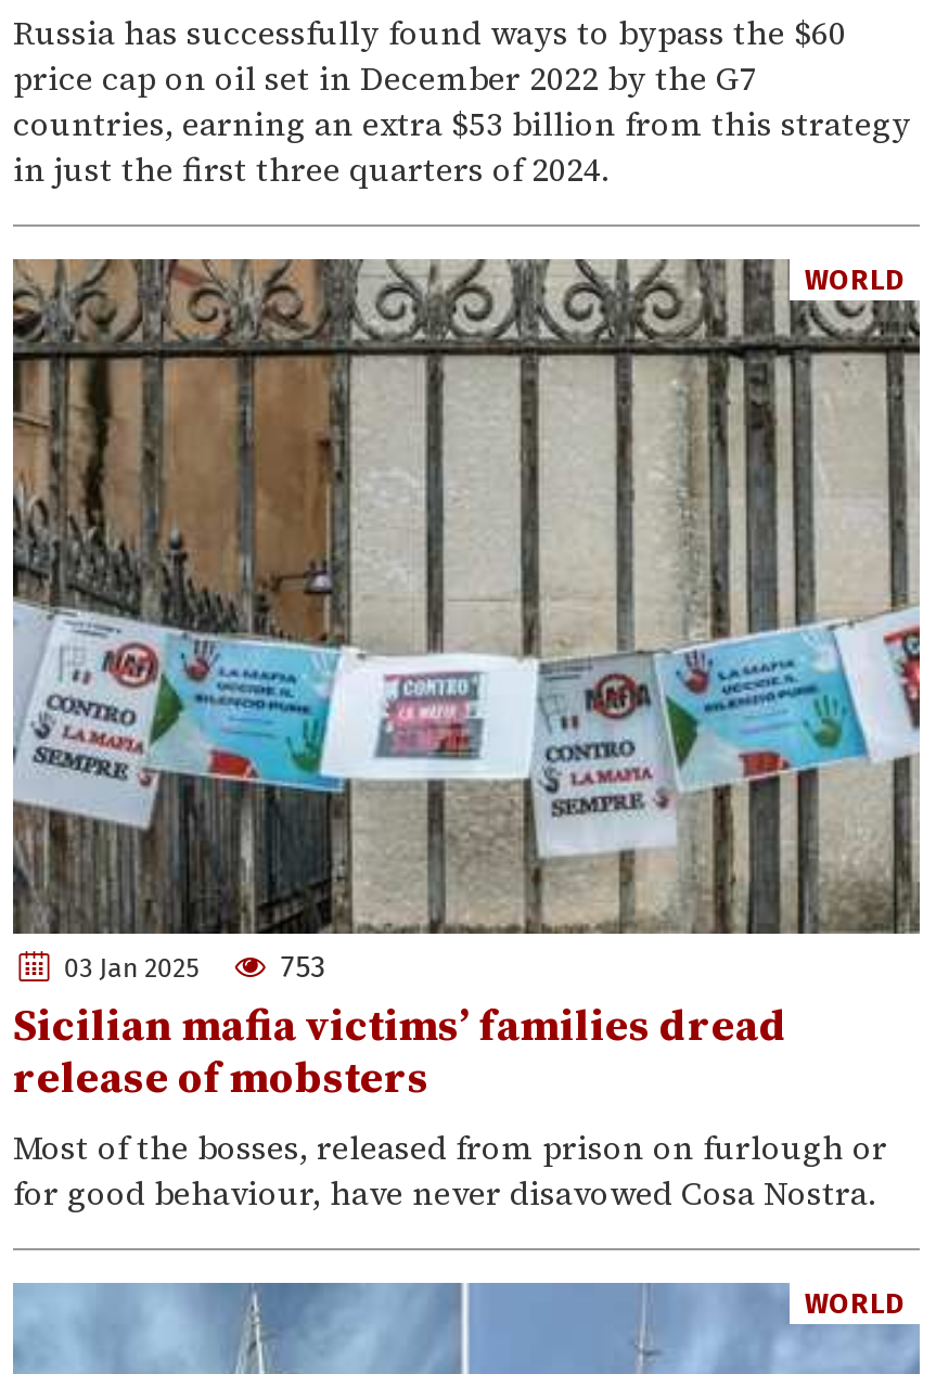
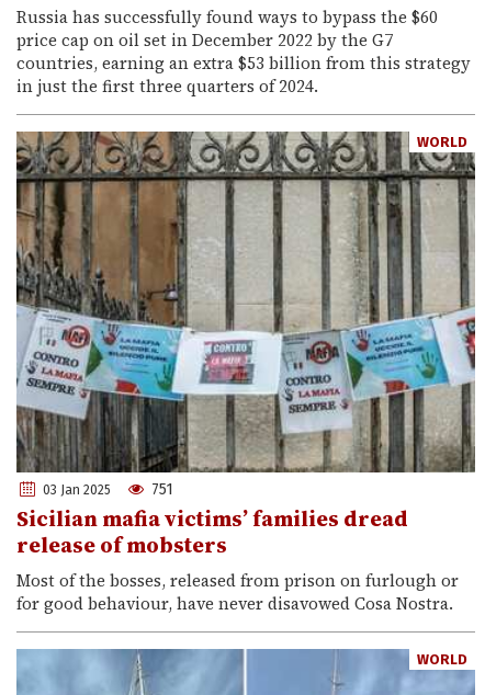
[272,948,326,985] 753 -> [147,480,174,498] 751

